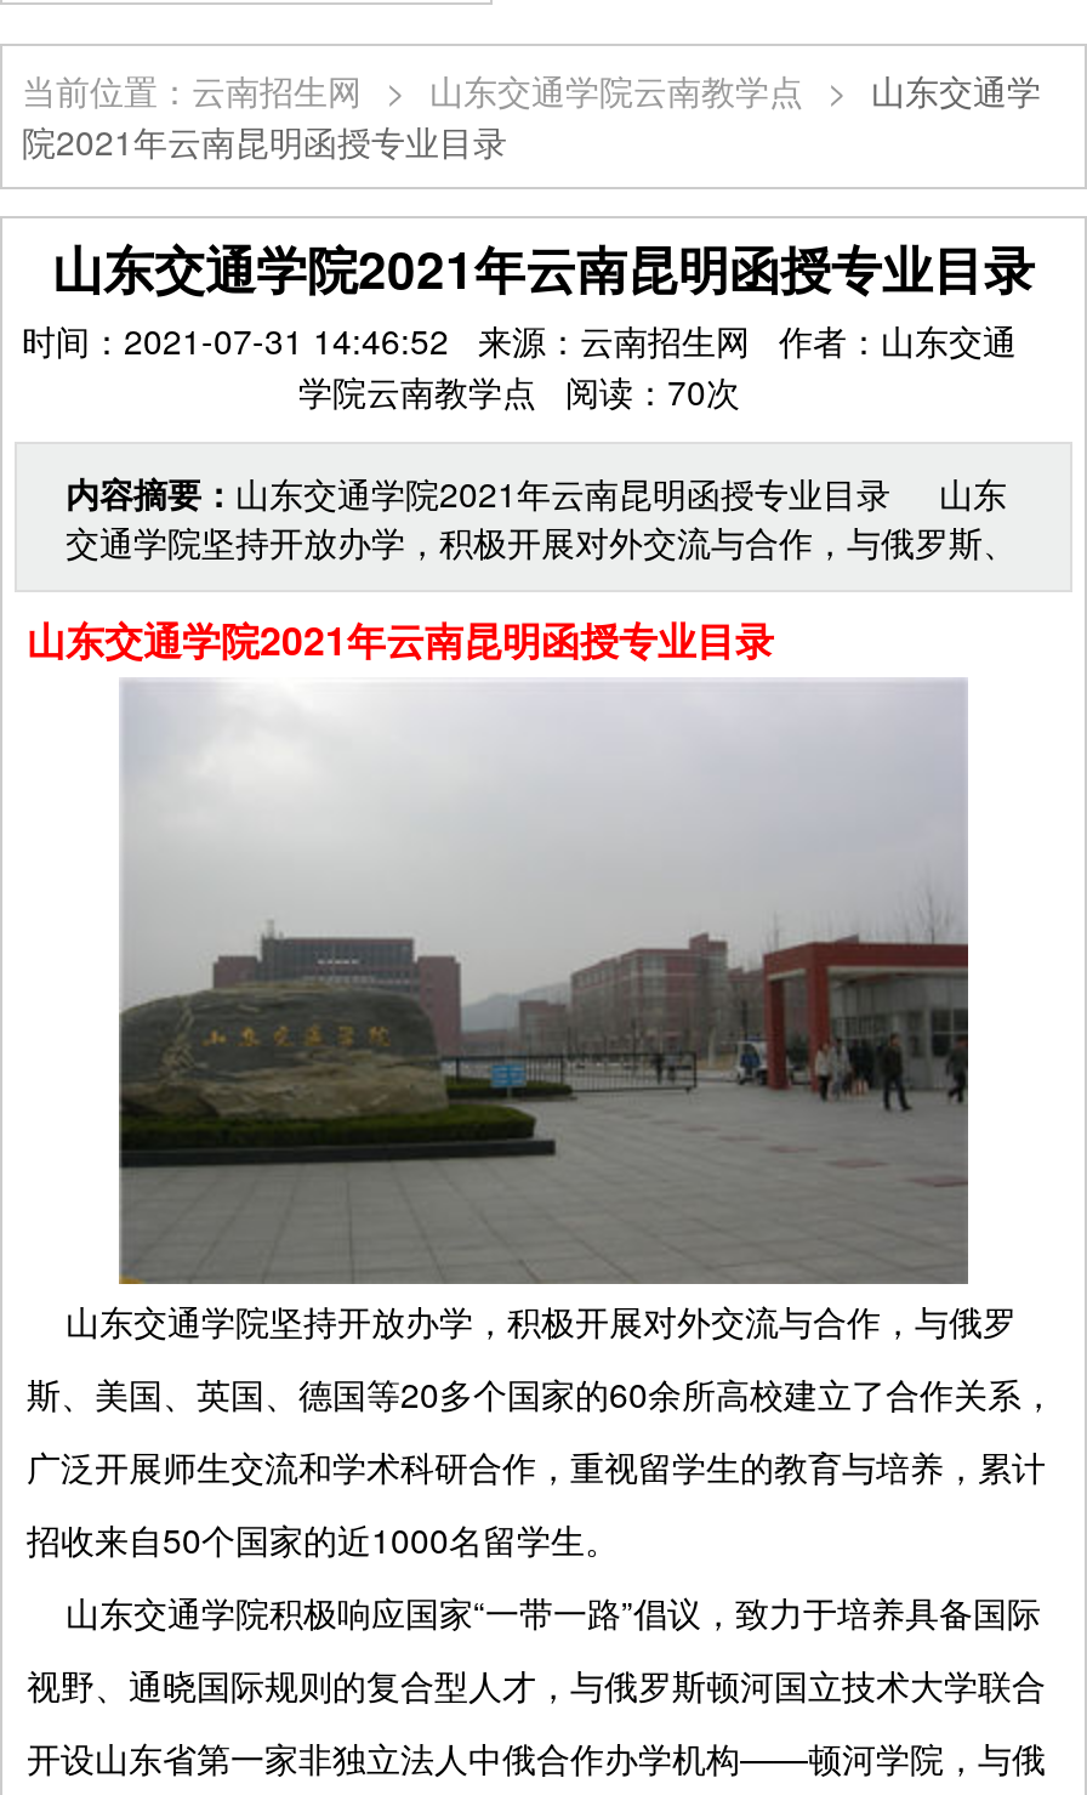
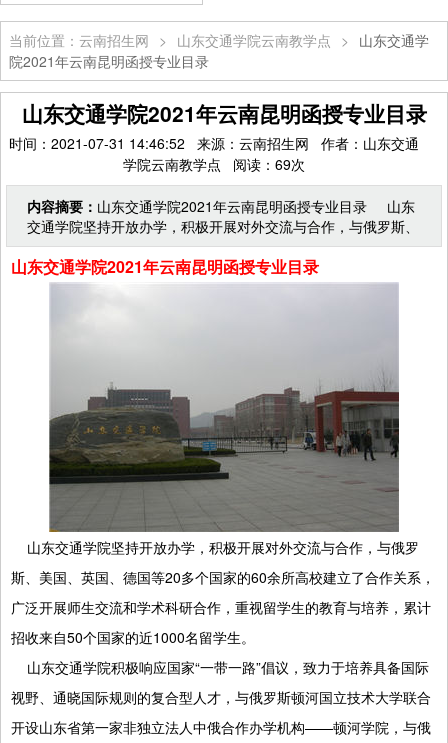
[298,366,740,415] 学院云南教学点 阅读：70次 -> [123,154,305,174] 学院云南教学点 阅读：69次

